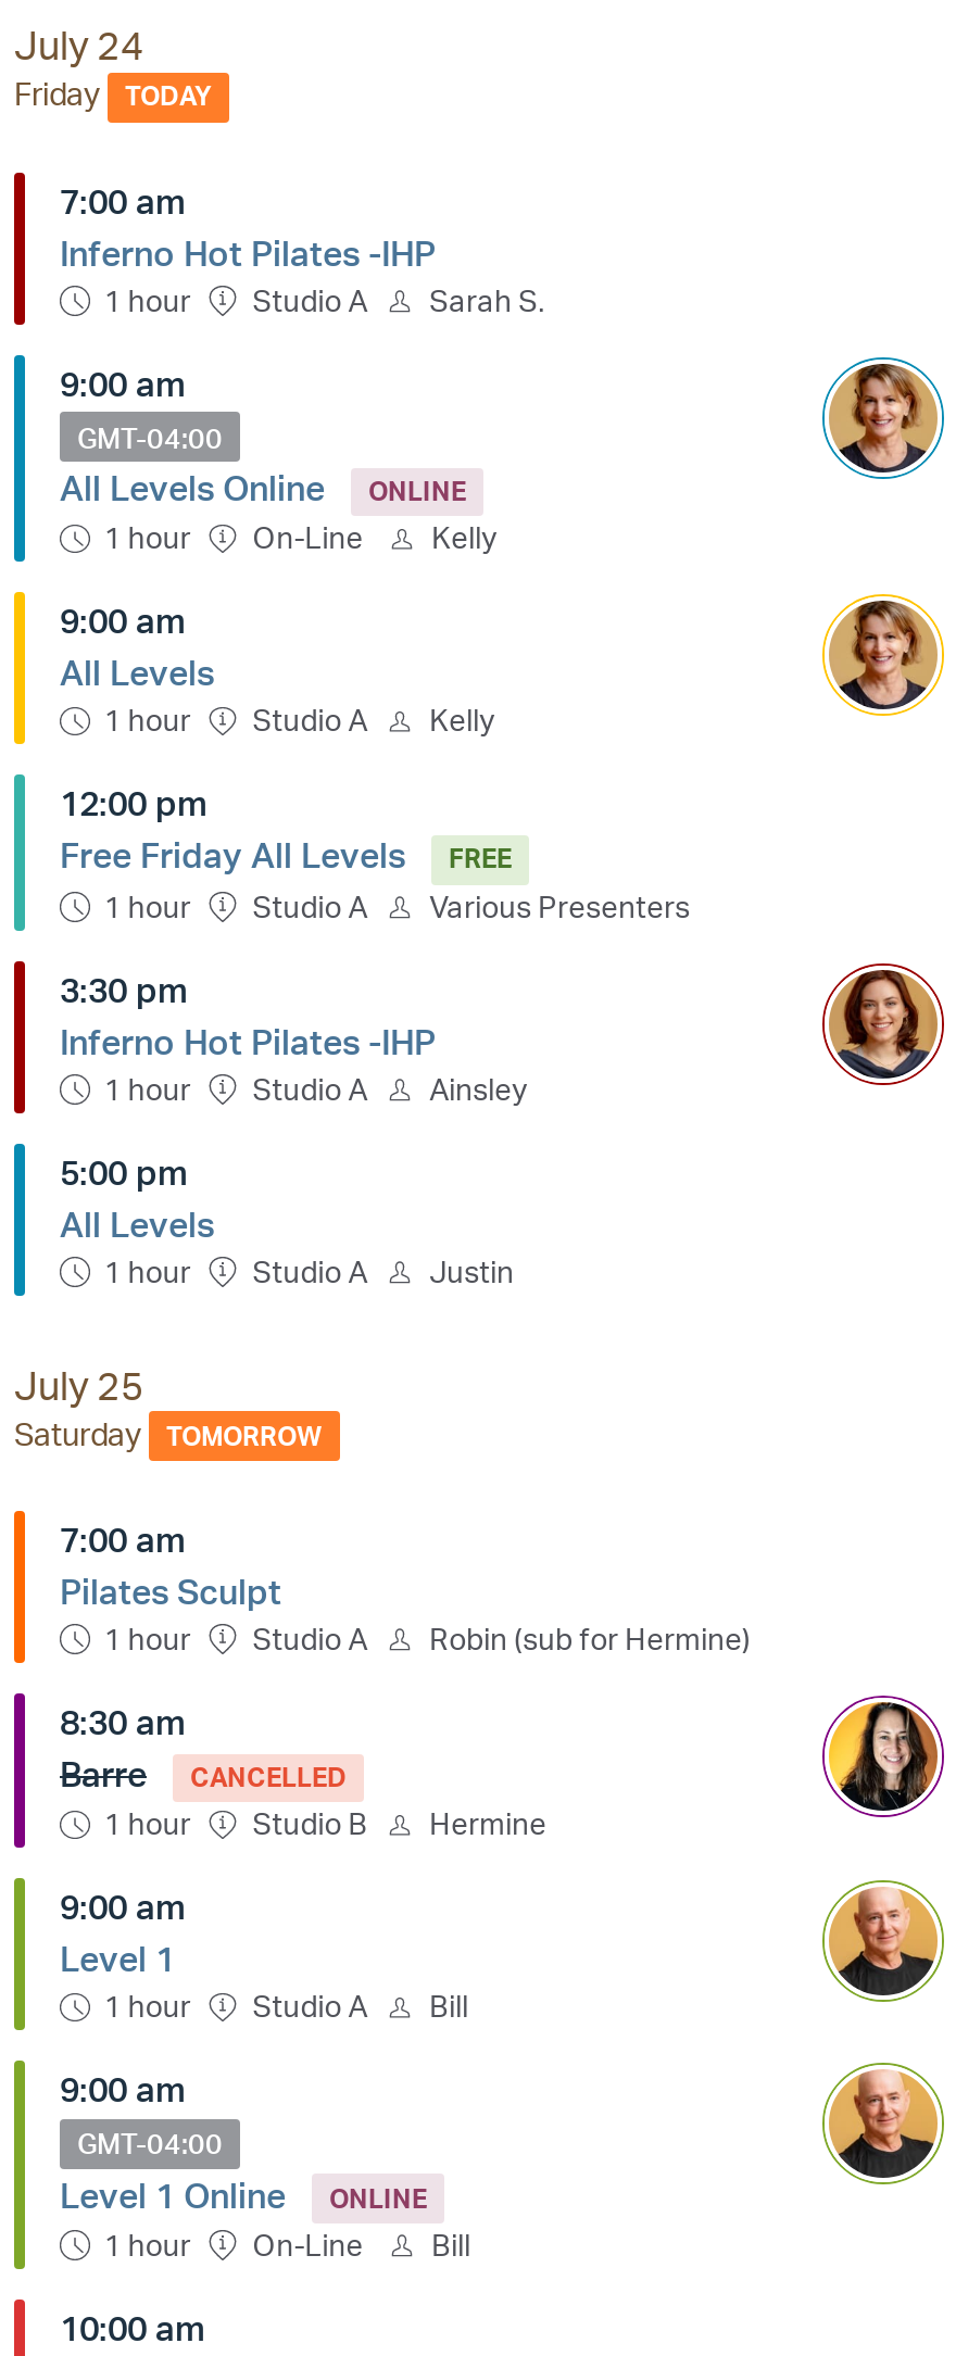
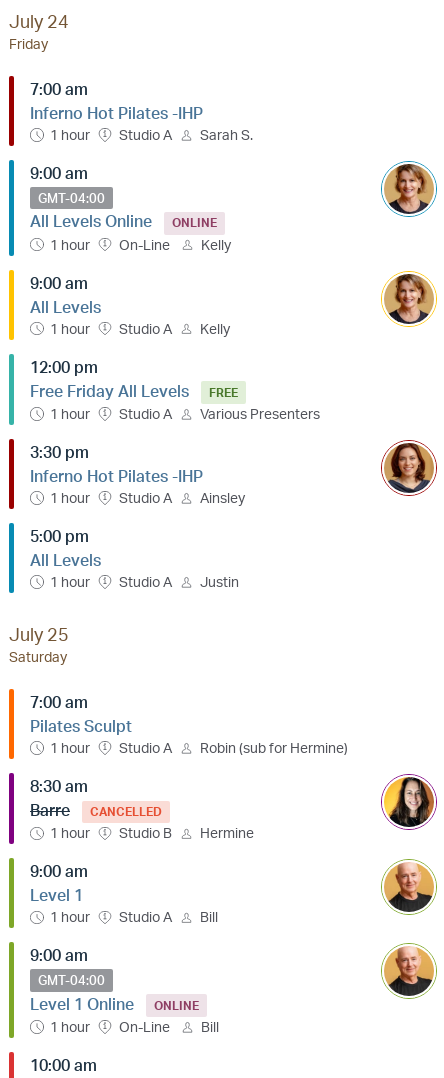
[125,80,212,113] TODAY -> none
[166,1419,323,1452] TOMORROW -> none

